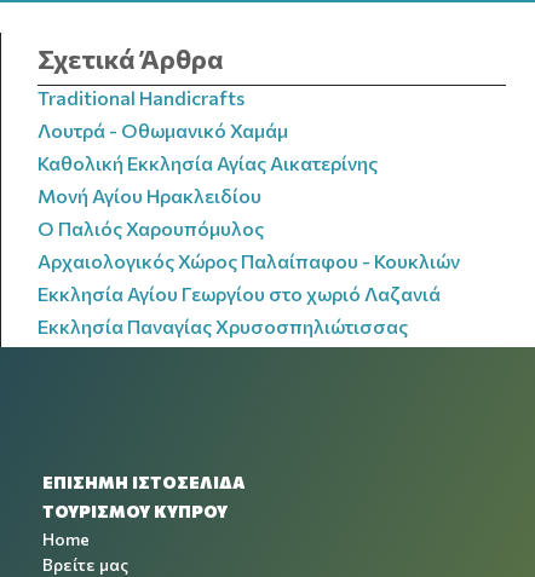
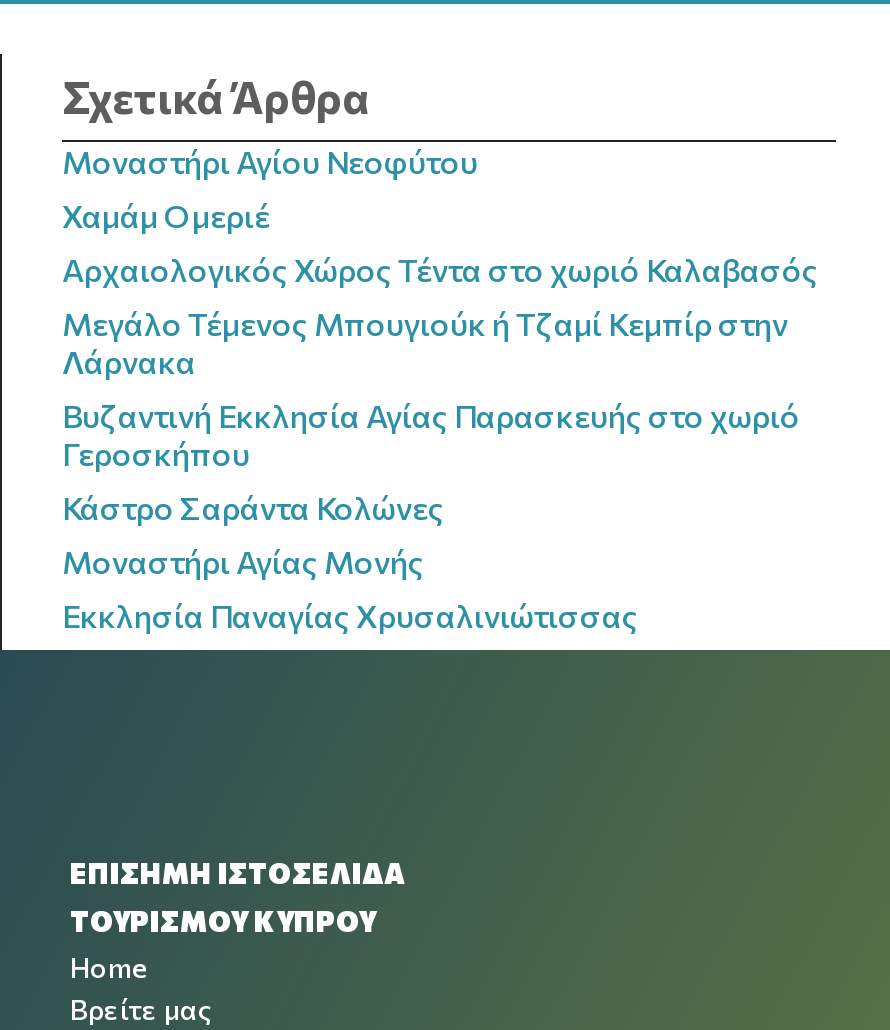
[38,86,460,337] Traditional Handicrafts | Λουτρά - Οθωμανικό Χαμάμ | Καθολική Εκκλησία Αγίας Αικατερίνης | Μονή Αγίου Ηρακλειδίου | Ο Παλιός Χαρουπόμυλος | Αρχαιολογικός Χώρος Παλαίπαφου - Κουκλιών | Εκκλησία Αγίου Γεωργίου στο χωριό Λαζανιά | Εκκλησία Παναγίας Χρυσοσπηλιώτισσας -> [62,142,818,634] Μοναστήρι Αγίου Νεοφύτου | Χαμάμ Ομεριέ | Αρχαιολογικός Χώρος Τέντα στο χωριό Καλαβασός | Μεγάλο Τέμενος Μπουγιούκ ή Τζαμί Κεμπίρ στην | Λάρνακα | Βυζαντινή Εκκλησία Αγίας Παρασκευής στο χωριό | Γεροσκήπου | Κάστρο Σαράντα Κολώνες | Μοναστήρι Αγίας Μονής | Εκκλησία Παναγίας Χρυσαλινιώτισσας

